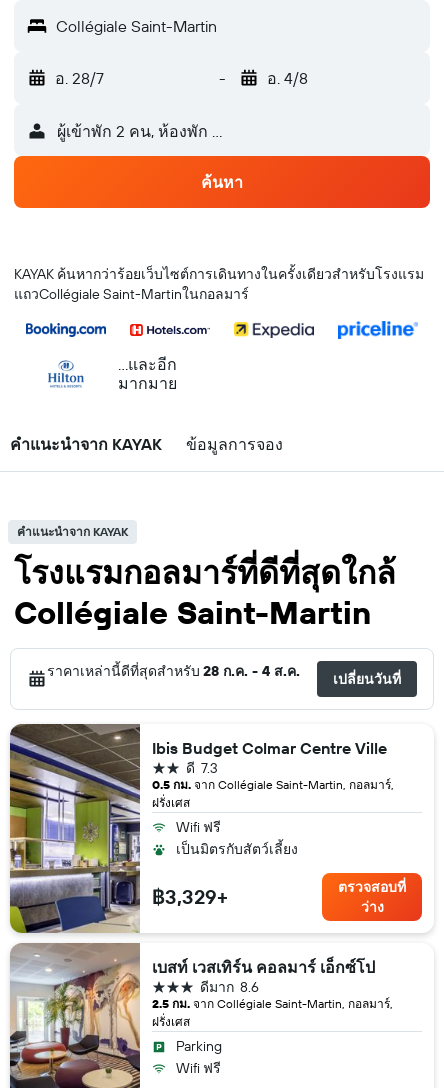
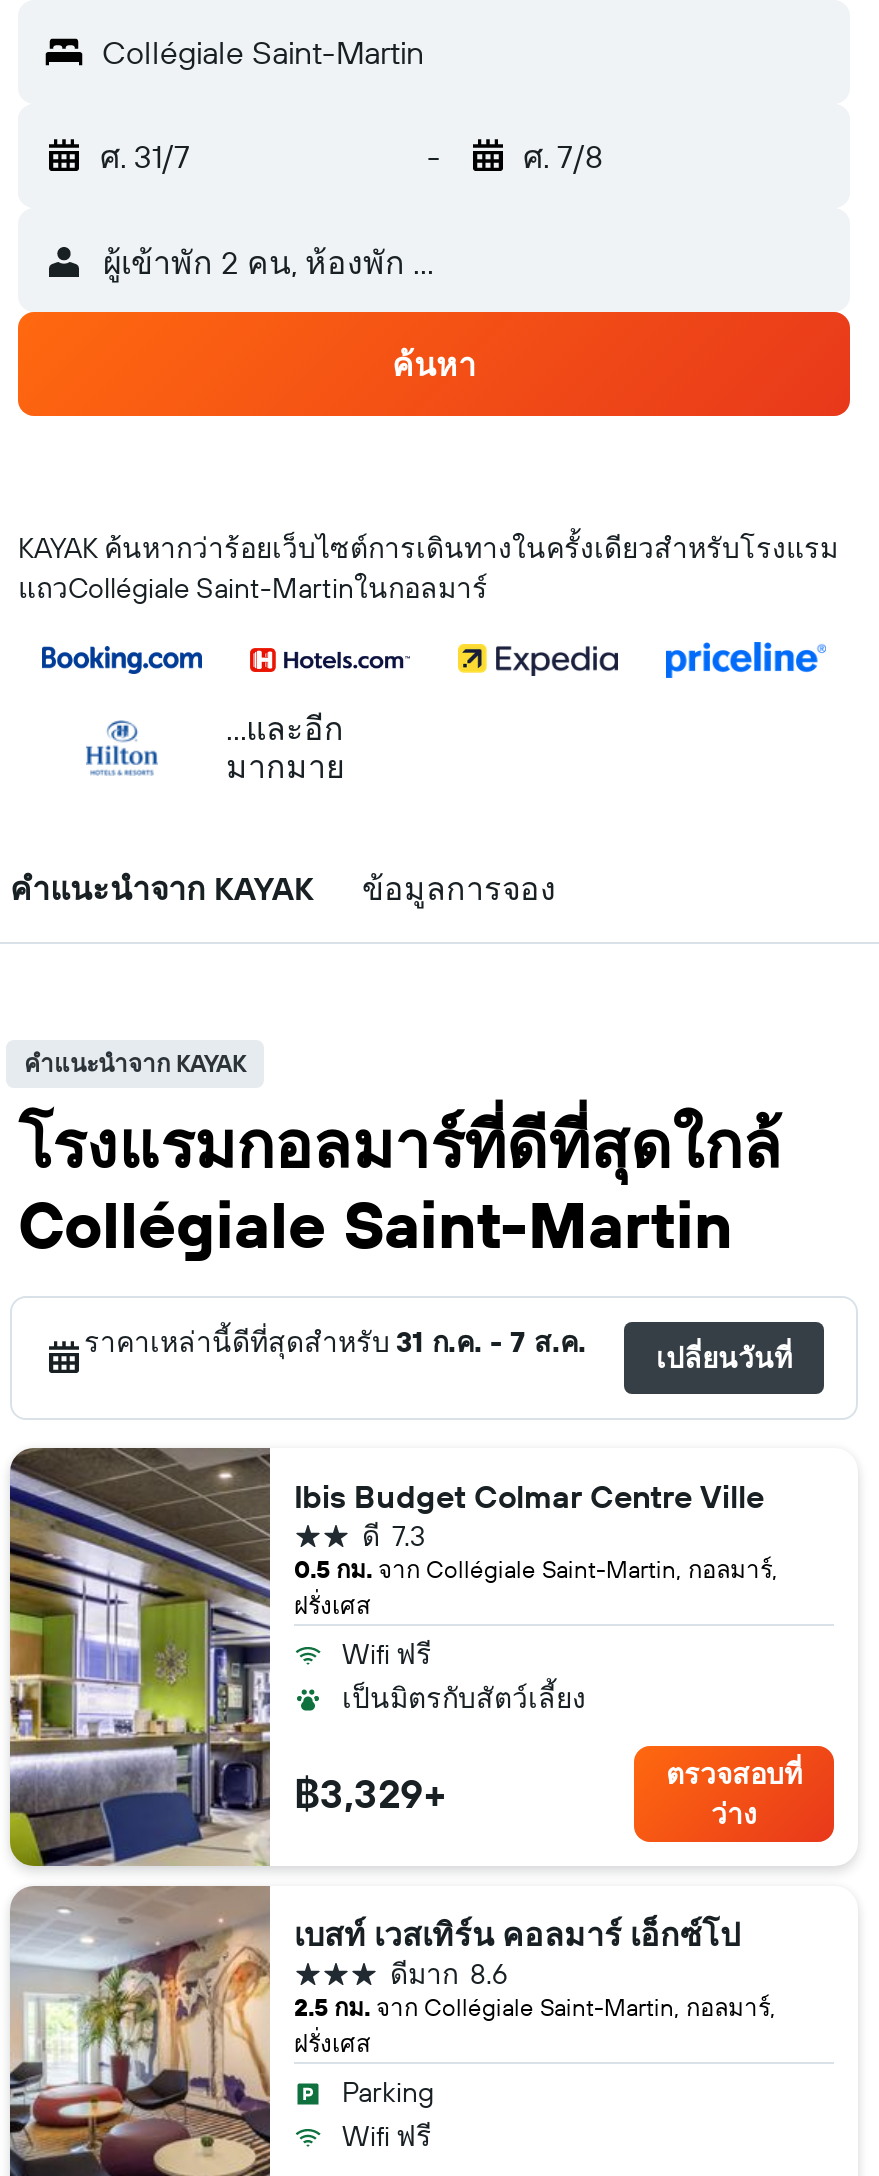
[55,68,104,88] อ. 28/7 -> [100,136,190,176] ศ. 31/7
[266,68,307,88] อ. 4/8 -> [523,136,603,176] ศ. 7/8
[47,662,300,680] ราคาเหล่านี้ดีที่สุดสำหรับ28 ก.ค. - 4 ส.ค. -> [84,1324,586,1360] ราคาเหล่านี้ดีที่สุดสำหรับ31 ก.ค. - 7 ส.ค.

